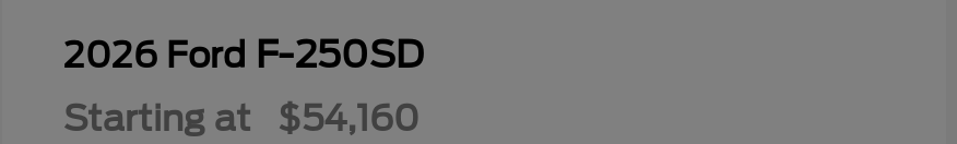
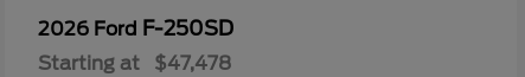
[63,97,420,139] Starting at $54,160 -> [38,52,231,74] Starting at $47,478

